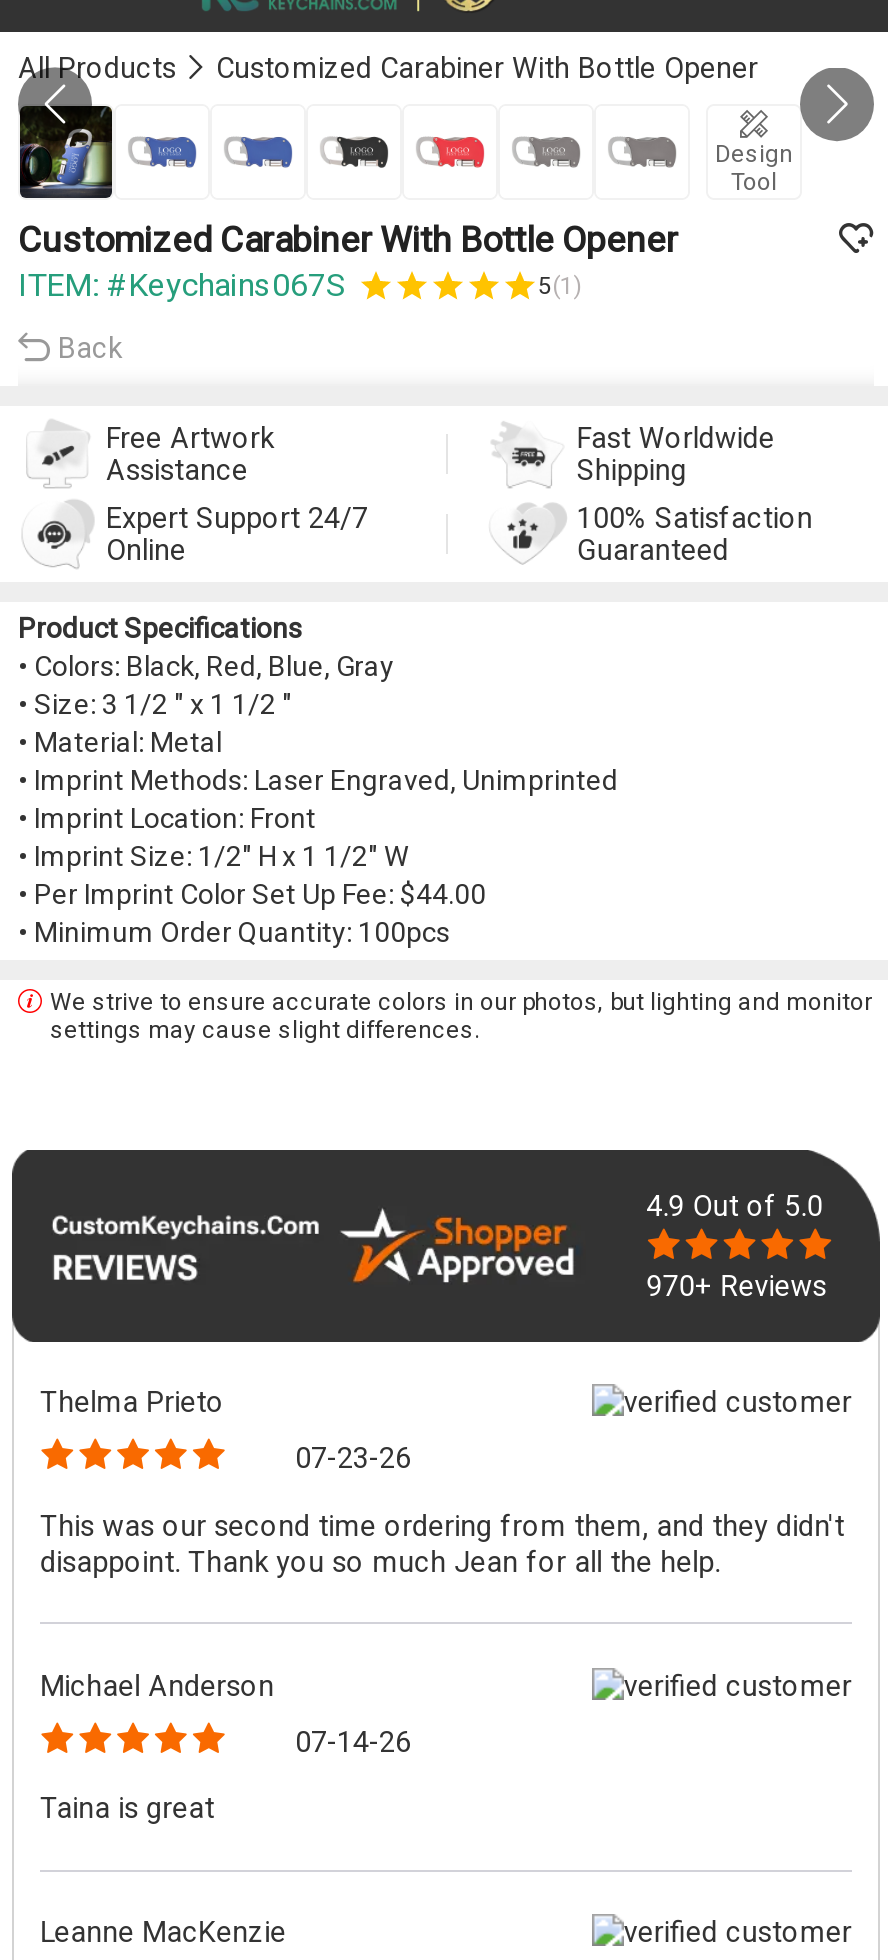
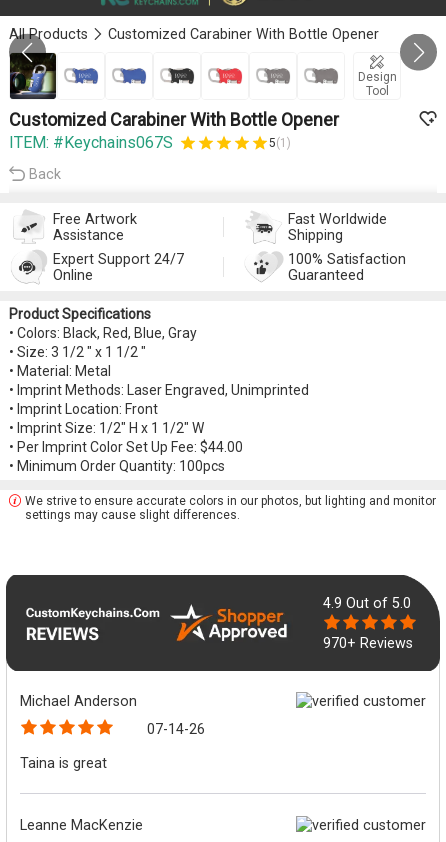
[40,1387,844,1578] Thelma Prieto | 07-23-26 | This was our second time ordering from them, and they didn't | disappoint. Thank you so much Jean for all the help. -> none

